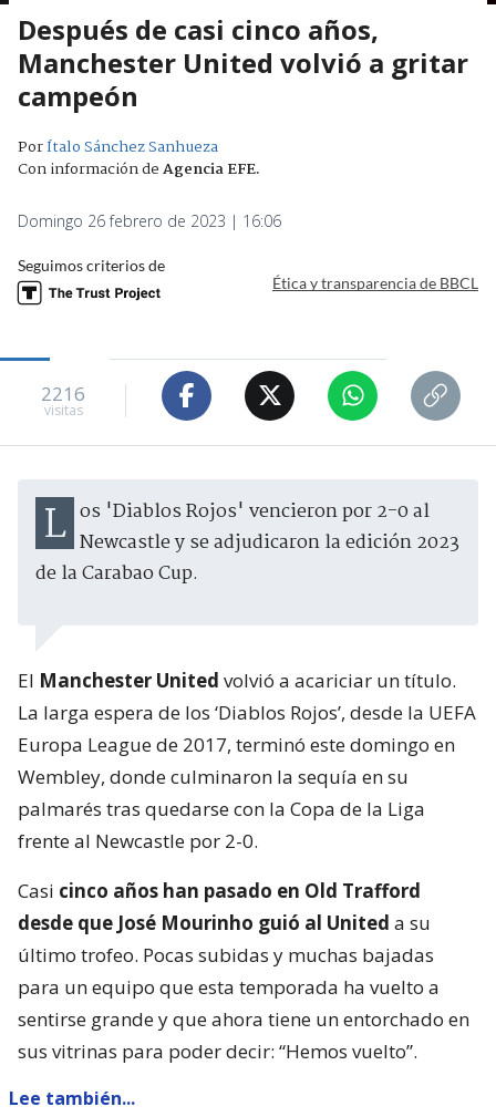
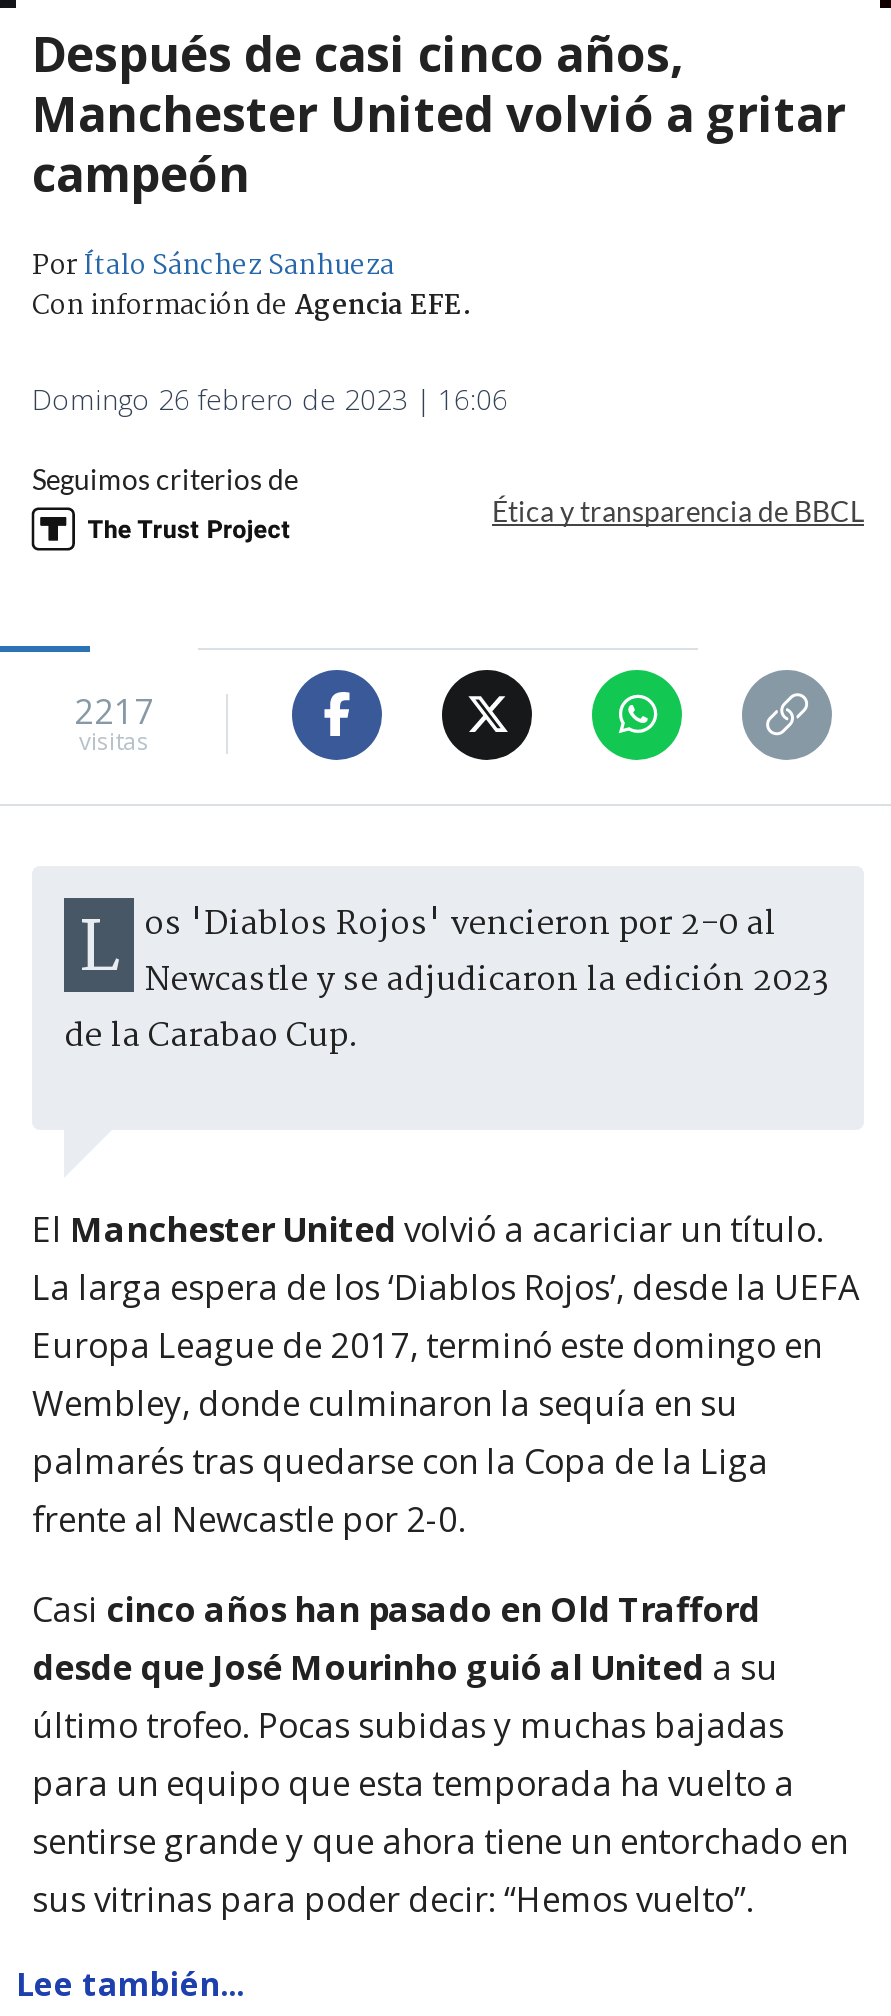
[41,381,85,407] 2216 -> [74,689,154,735] 2217

